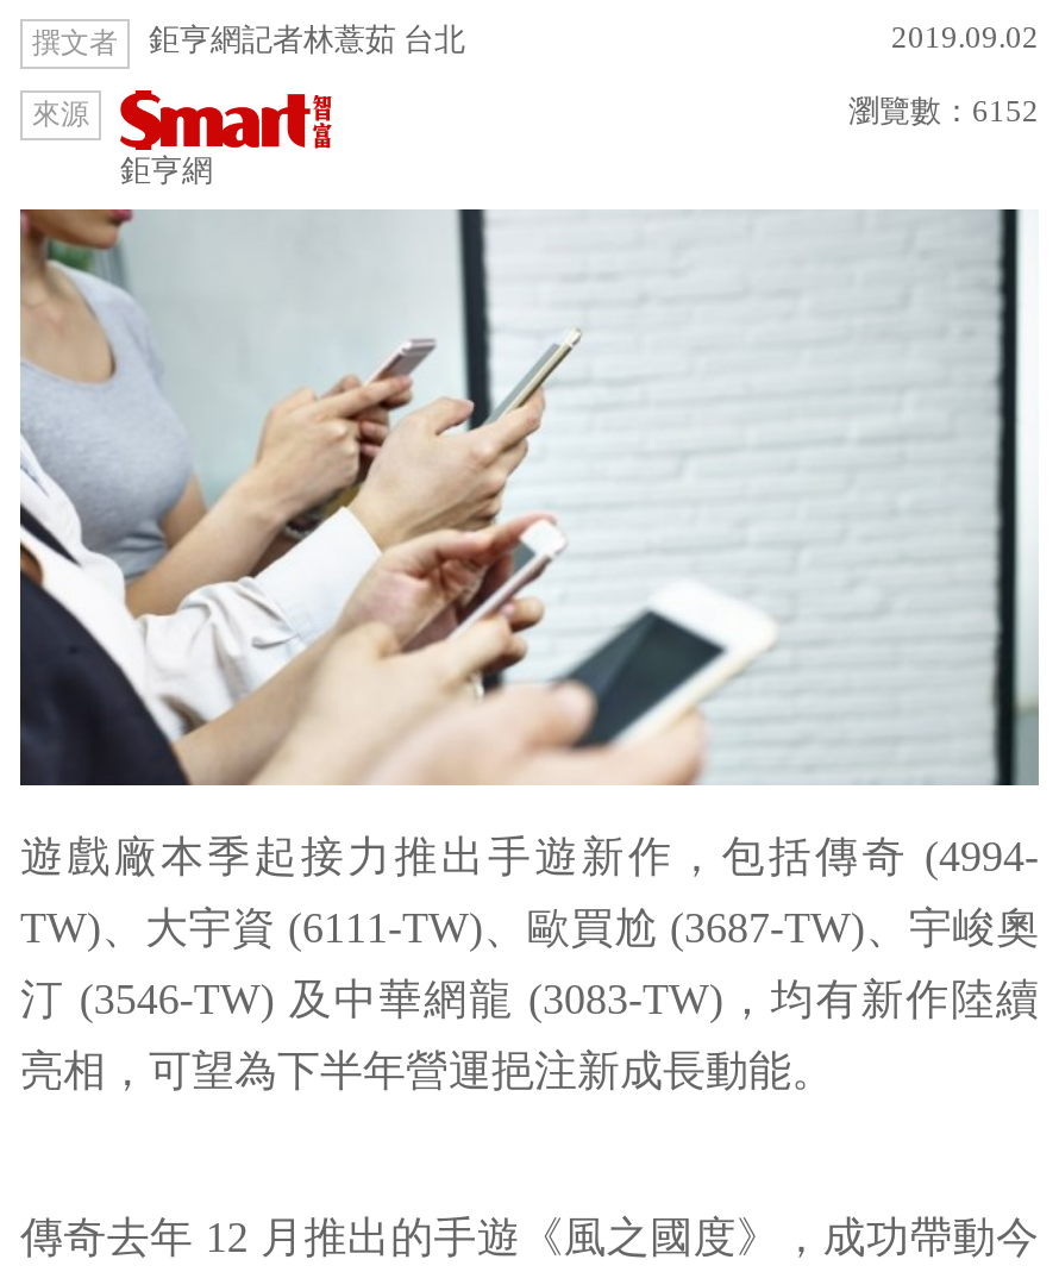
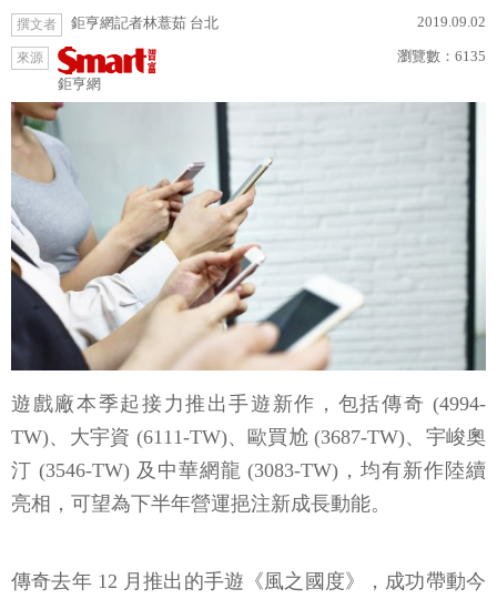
[848,93,1039,129] 瀏覽數：6152 -> [397,48,486,64] 瀏覽數：6135

